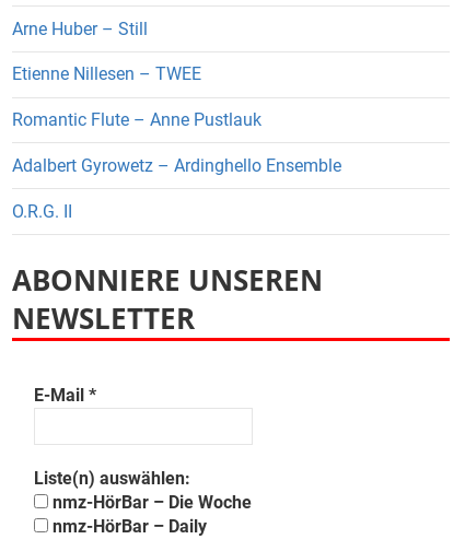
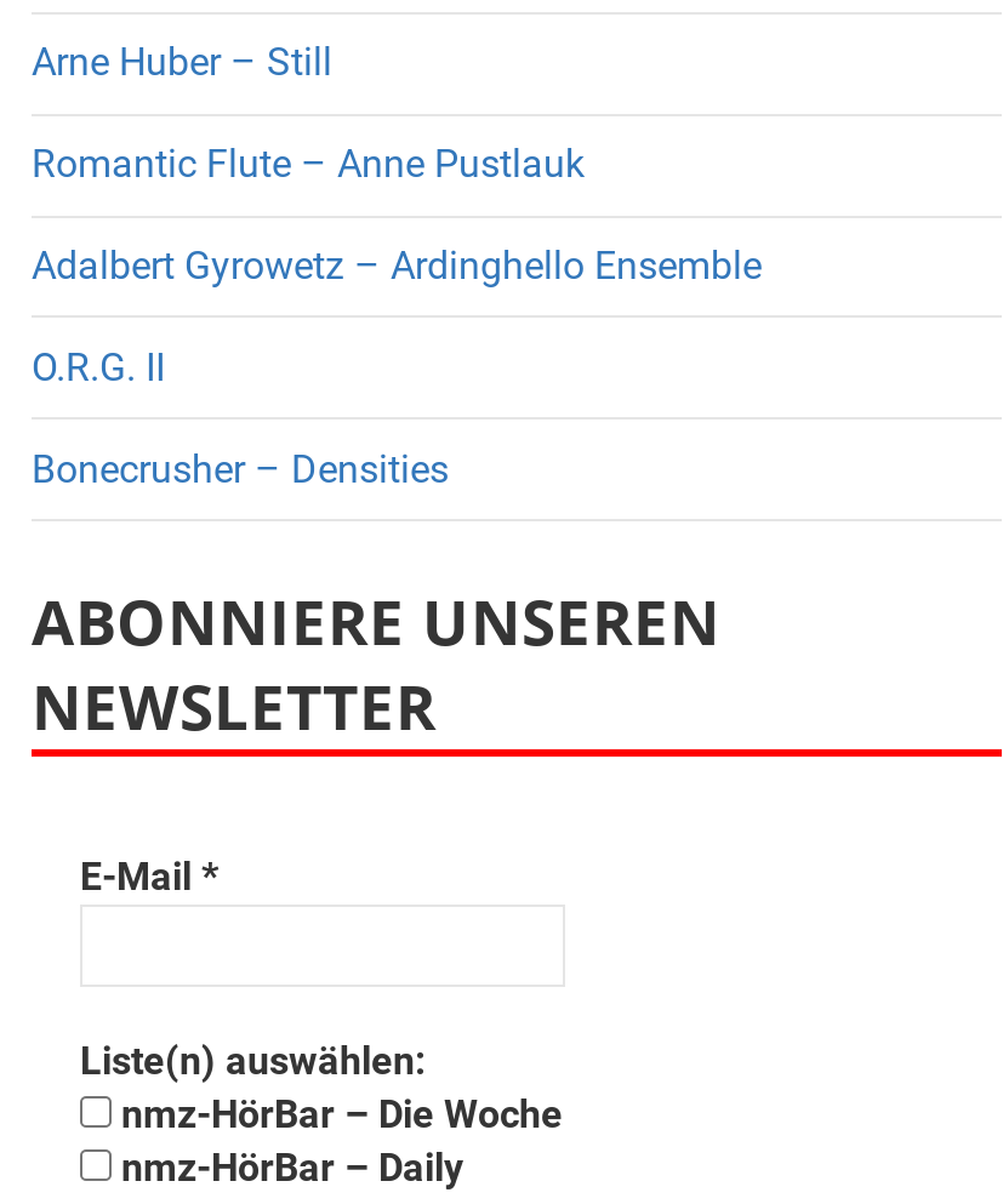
[12,64,201,85] Etienne Nillesen – TWEE -> none
moved [12,109,341,222] -> [32,141,762,390]: Romantic Flute – Anne Pustlauk | Adalbert Gyrowetz – Ardinghello Ensemble | O.R.G. II
none -> [32,445,449,492] Bonecrusher – Densities

